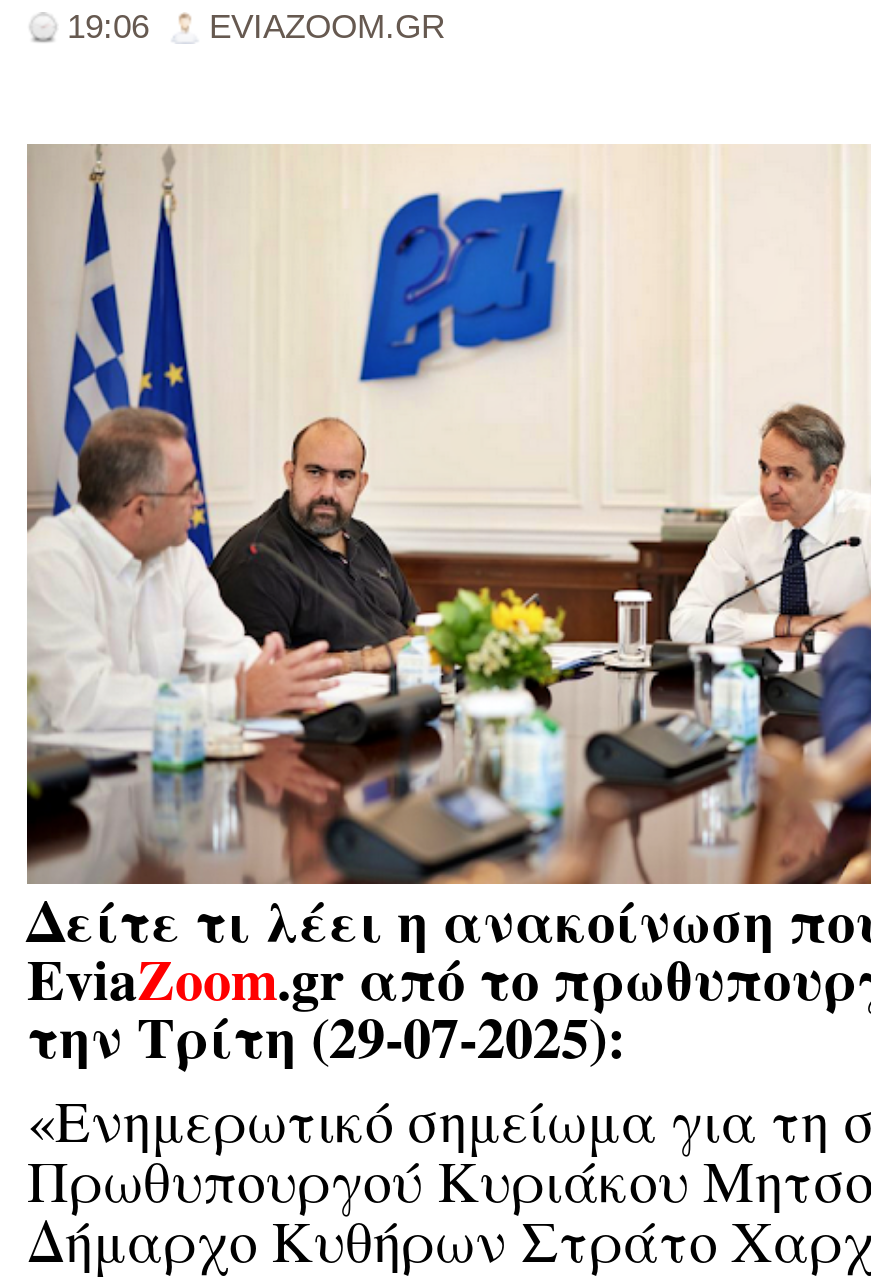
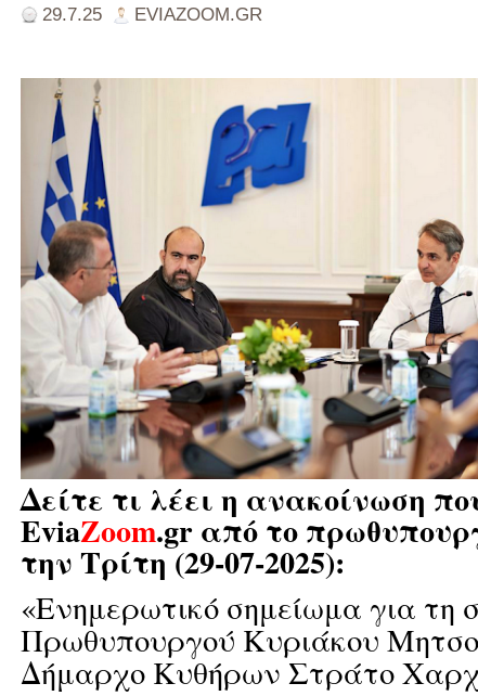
[67,8,445,46] 19:06 EVIAZOOM.GR -> [42,4,262,25] 29.7.25 EVIAZOOM.GR

